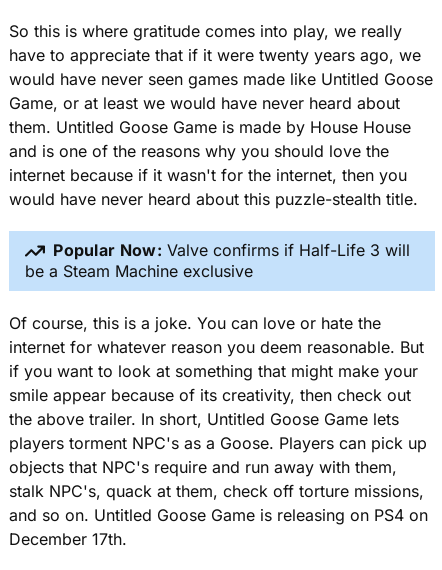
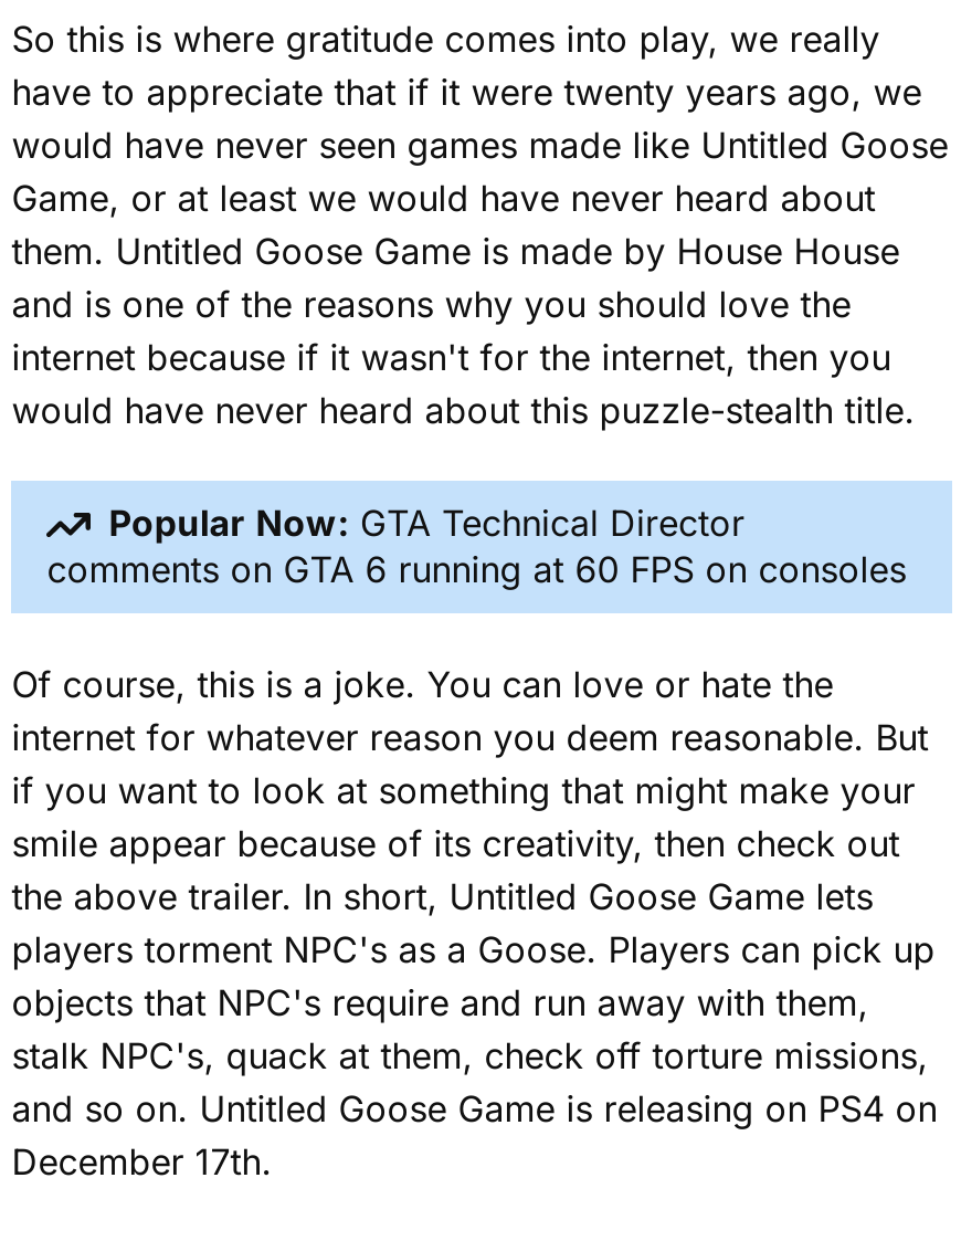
[25,240,410,281] Popular Now: Valve confirms if Half-Life 3 will | be a Steam Machine exclusive -> [47,500,906,592] Popular Now: GTA Technical Director | comments on GTA 6 running at 60 FPS on consoles

